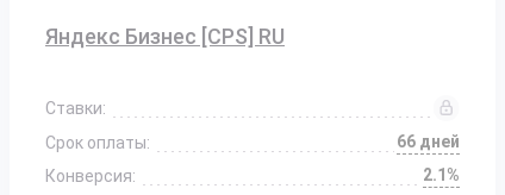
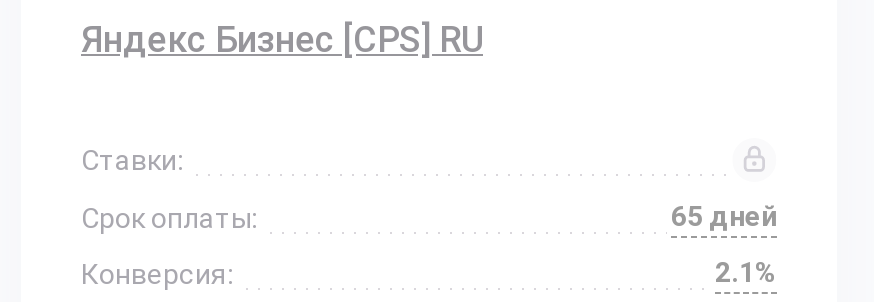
[397,132,460,151] 66 дней -> [671,200,777,232] 65 дней

